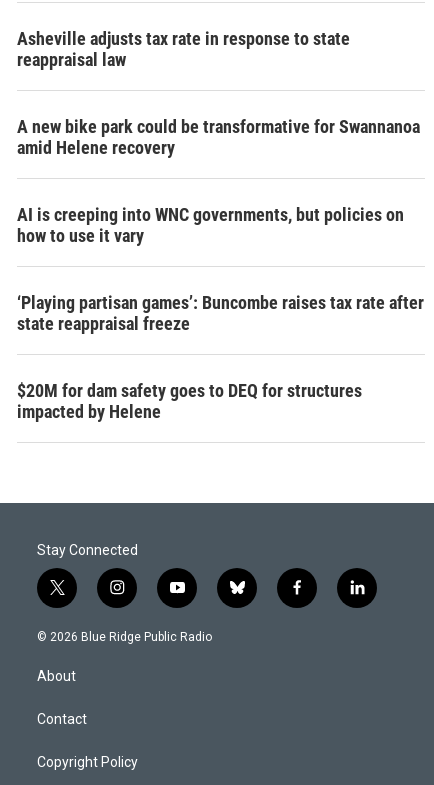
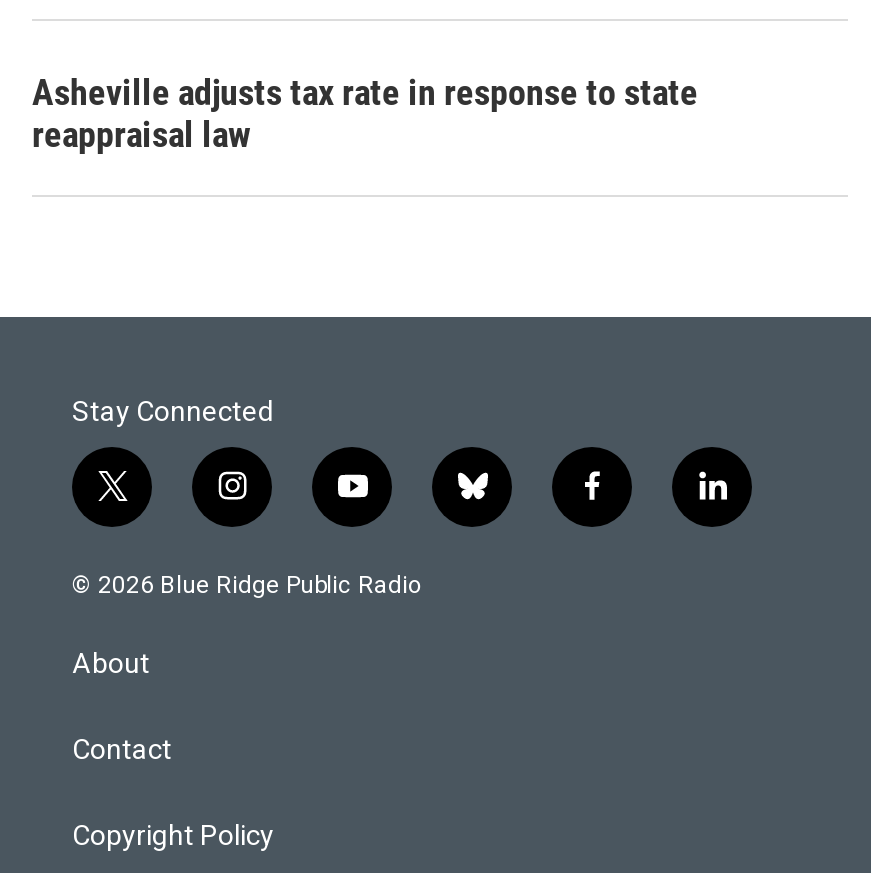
[17,115,424,421] A new bike park could be transformative for Swannanoa | amid Helene recovery | AI is creeping into WNC governments, but policies on | how to use it vary | ‘Playing partisan games’: Buncombe raises tax rate after | state reappraisal freeze | $20M for dam safety goes to DEQ for structures | impacted by Helene -> none

